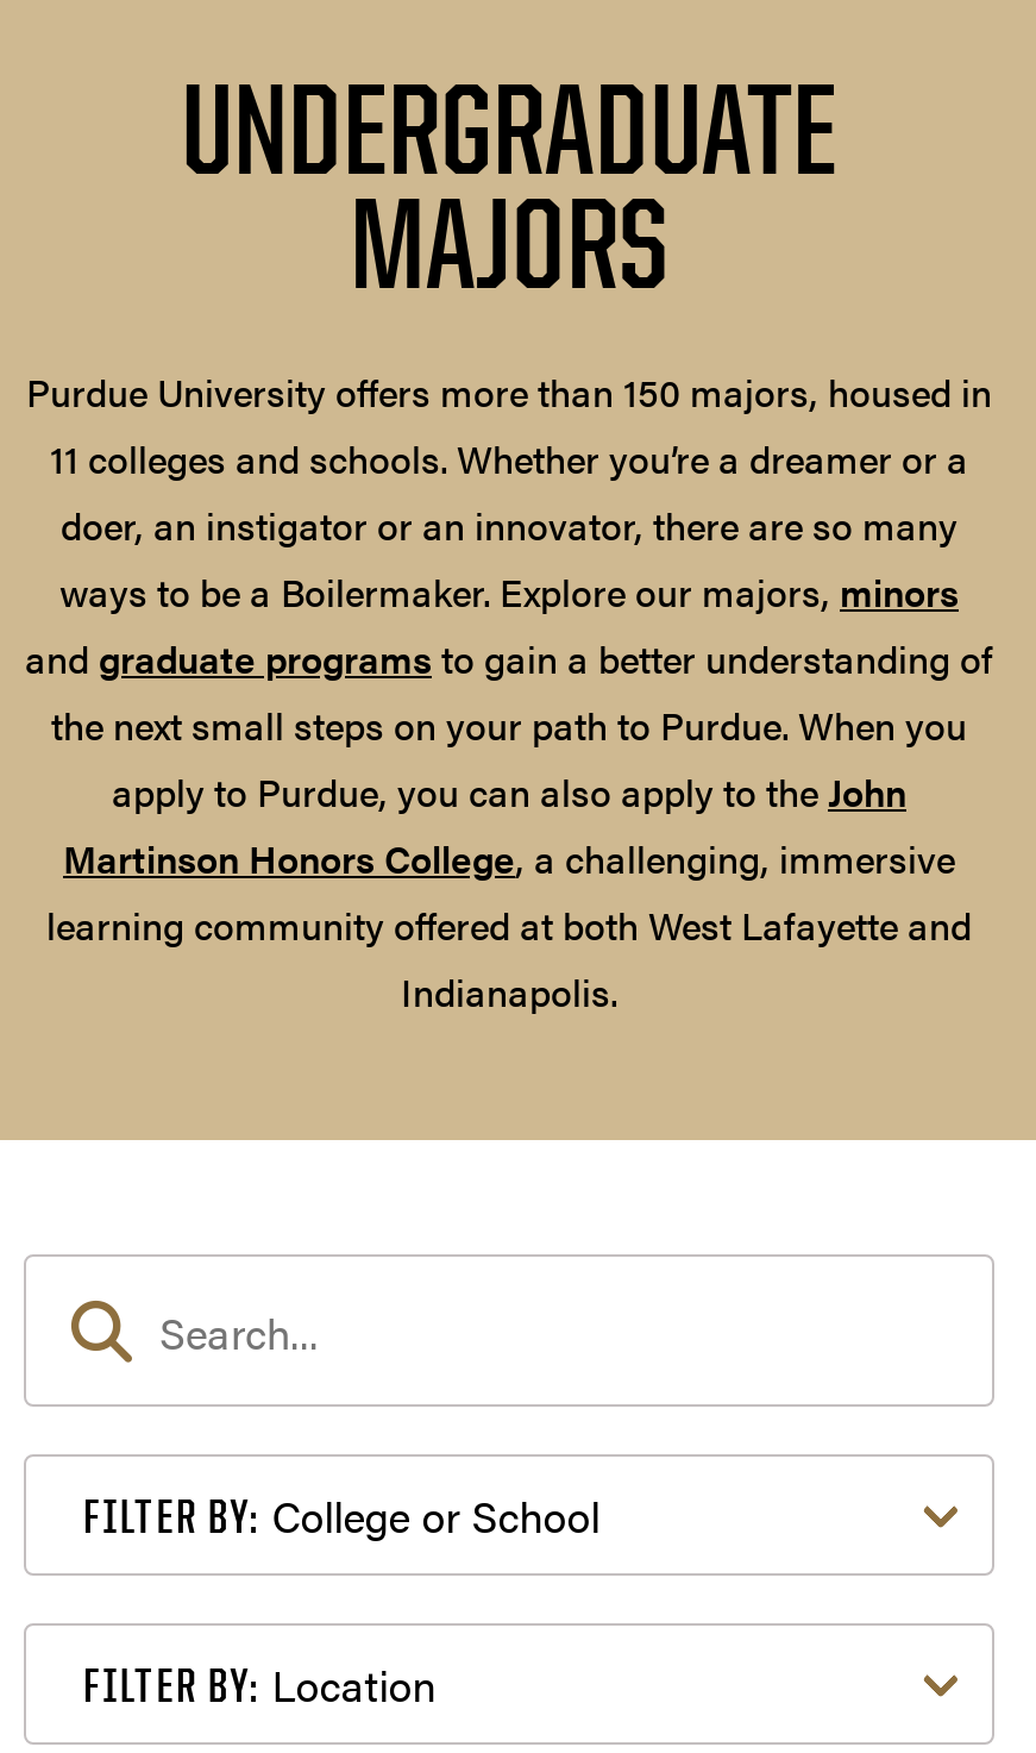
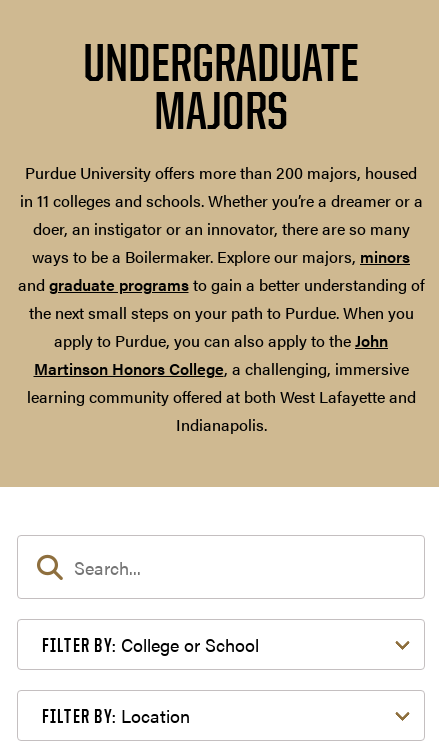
[26,365,992,486] Purdue University offers more than 150 majors, housed in | 11 colleges and schools. Whether you’re a dreamer or a -> [19,161,422,212] Purdue University offers more than 200 majors, housed | in 11 colleges and schools. Whether you’re a dreamer or a

